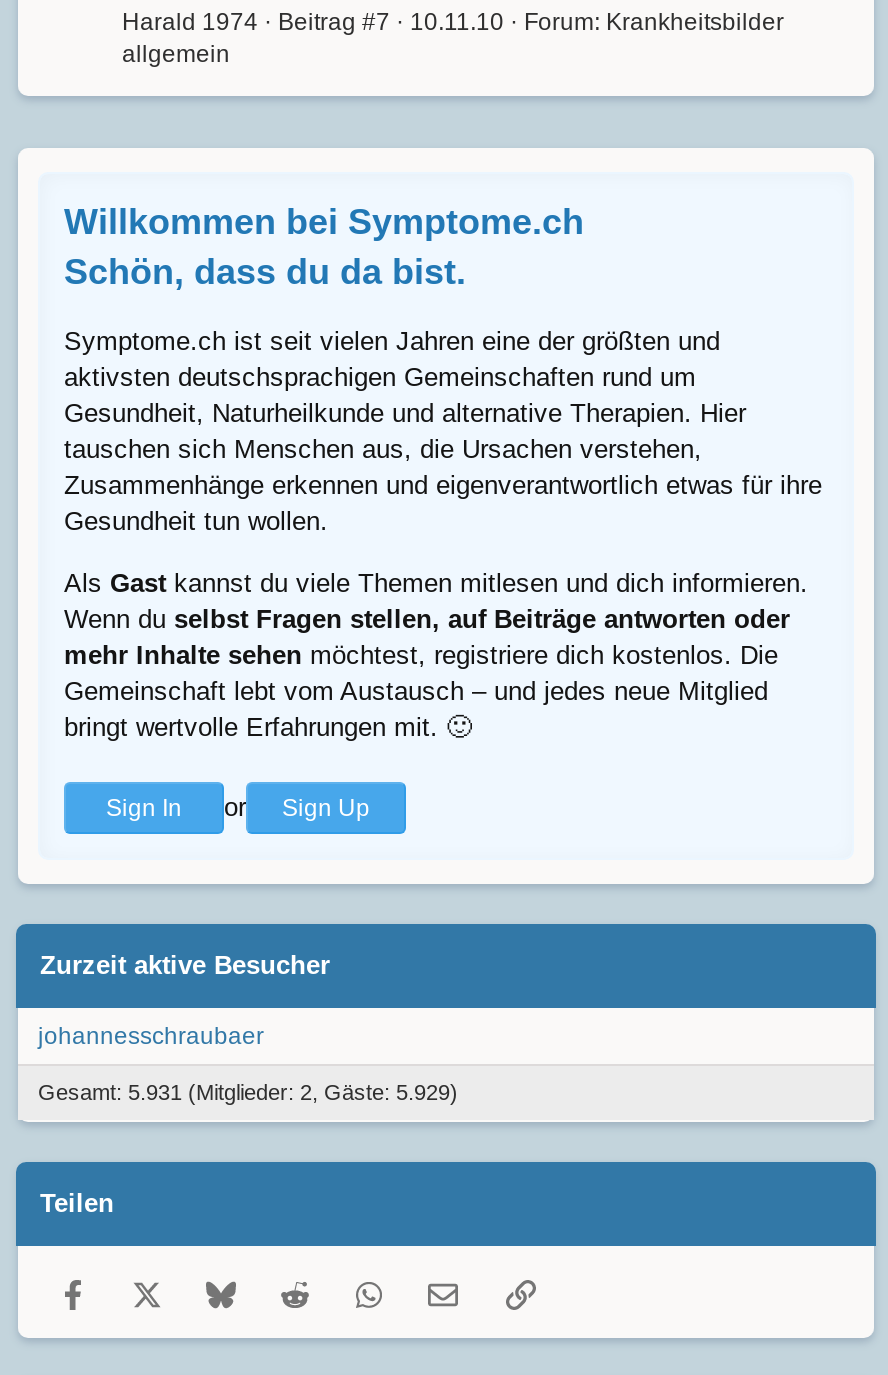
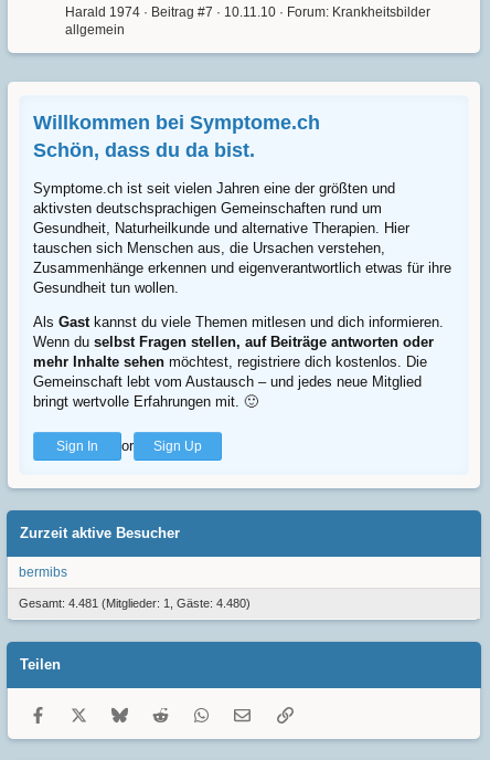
[38,1023,264,1051] johannesschraubaer -> [19,565,67,580] bermibs
[38,1081,458,1105] Gesamt: 5.931 (Mitglieder: 2, Gäste: 5.929) -> [19,597,251,610] Gesamt: 4.481 (Mitglieder: 1, Gäste: 4.480)

